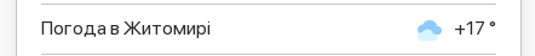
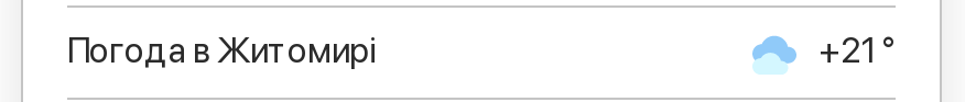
[454,17,496,39] +17 ° -> [818,30,896,71] +21 °

